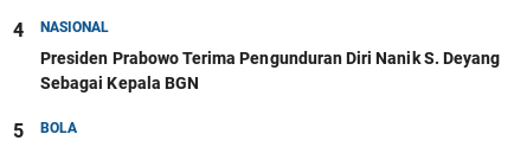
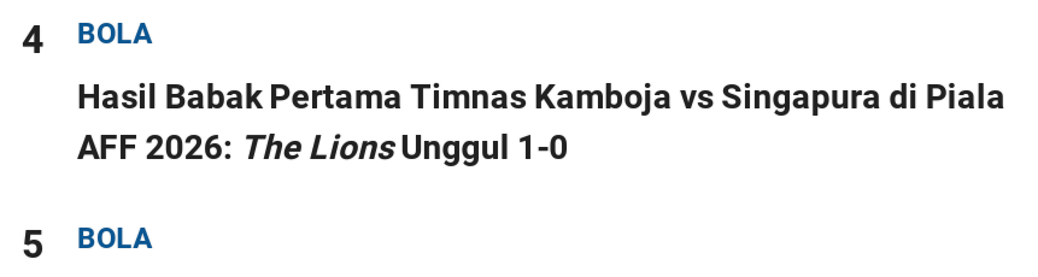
[40,19,109,36] NASIONAL -> [77,17,152,51] BOLA
[40,49,500,92] Presiden Prabowo Terima Pengunduran Diri Nanik S. Deyang | Sebagai Kepala BGN -> [77,77,1006,166] Hasil Babak Pertama Timnas Kamboja vs Singapura di Piala | AFF 2026: The Lions Unggul 1-0

